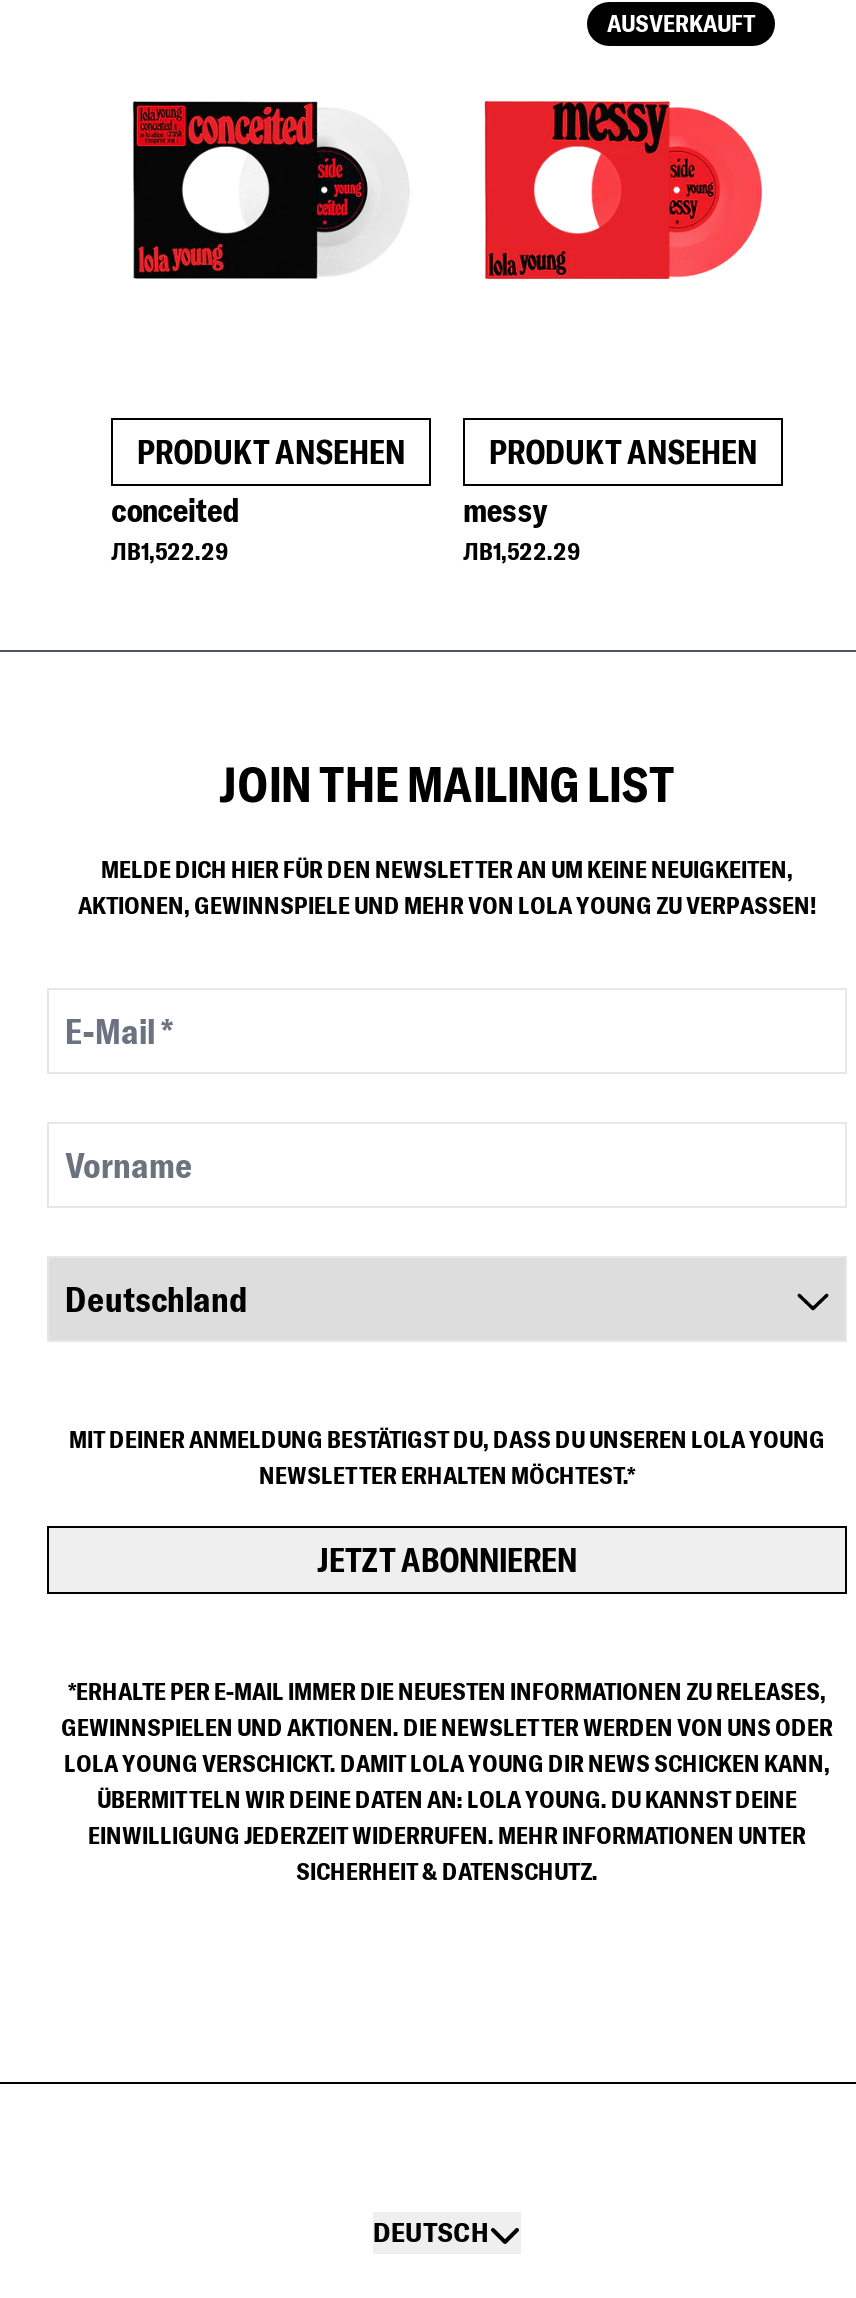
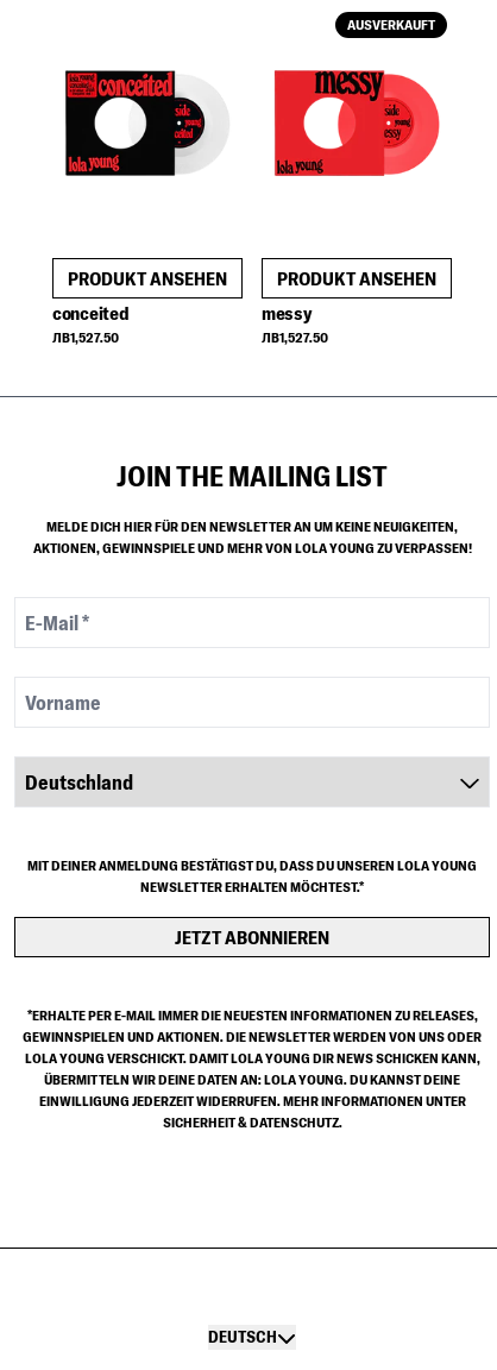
[111,535,229,565] ЛВ1,522.29 -> [52,329,119,347] ЛВ1,527.50
[463,535,581,565] ЛВ1,522.29 -> [262,329,328,347] ЛВ1,527.50

